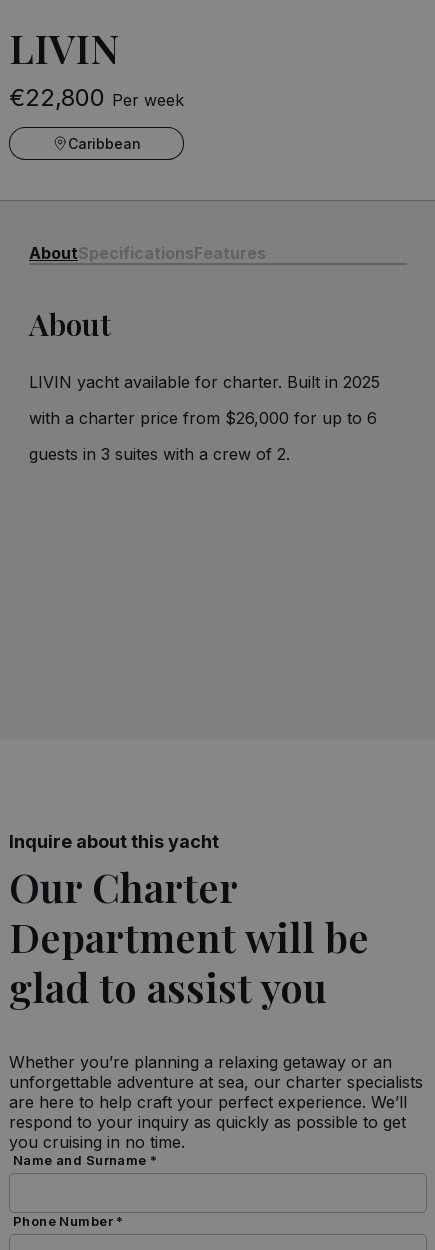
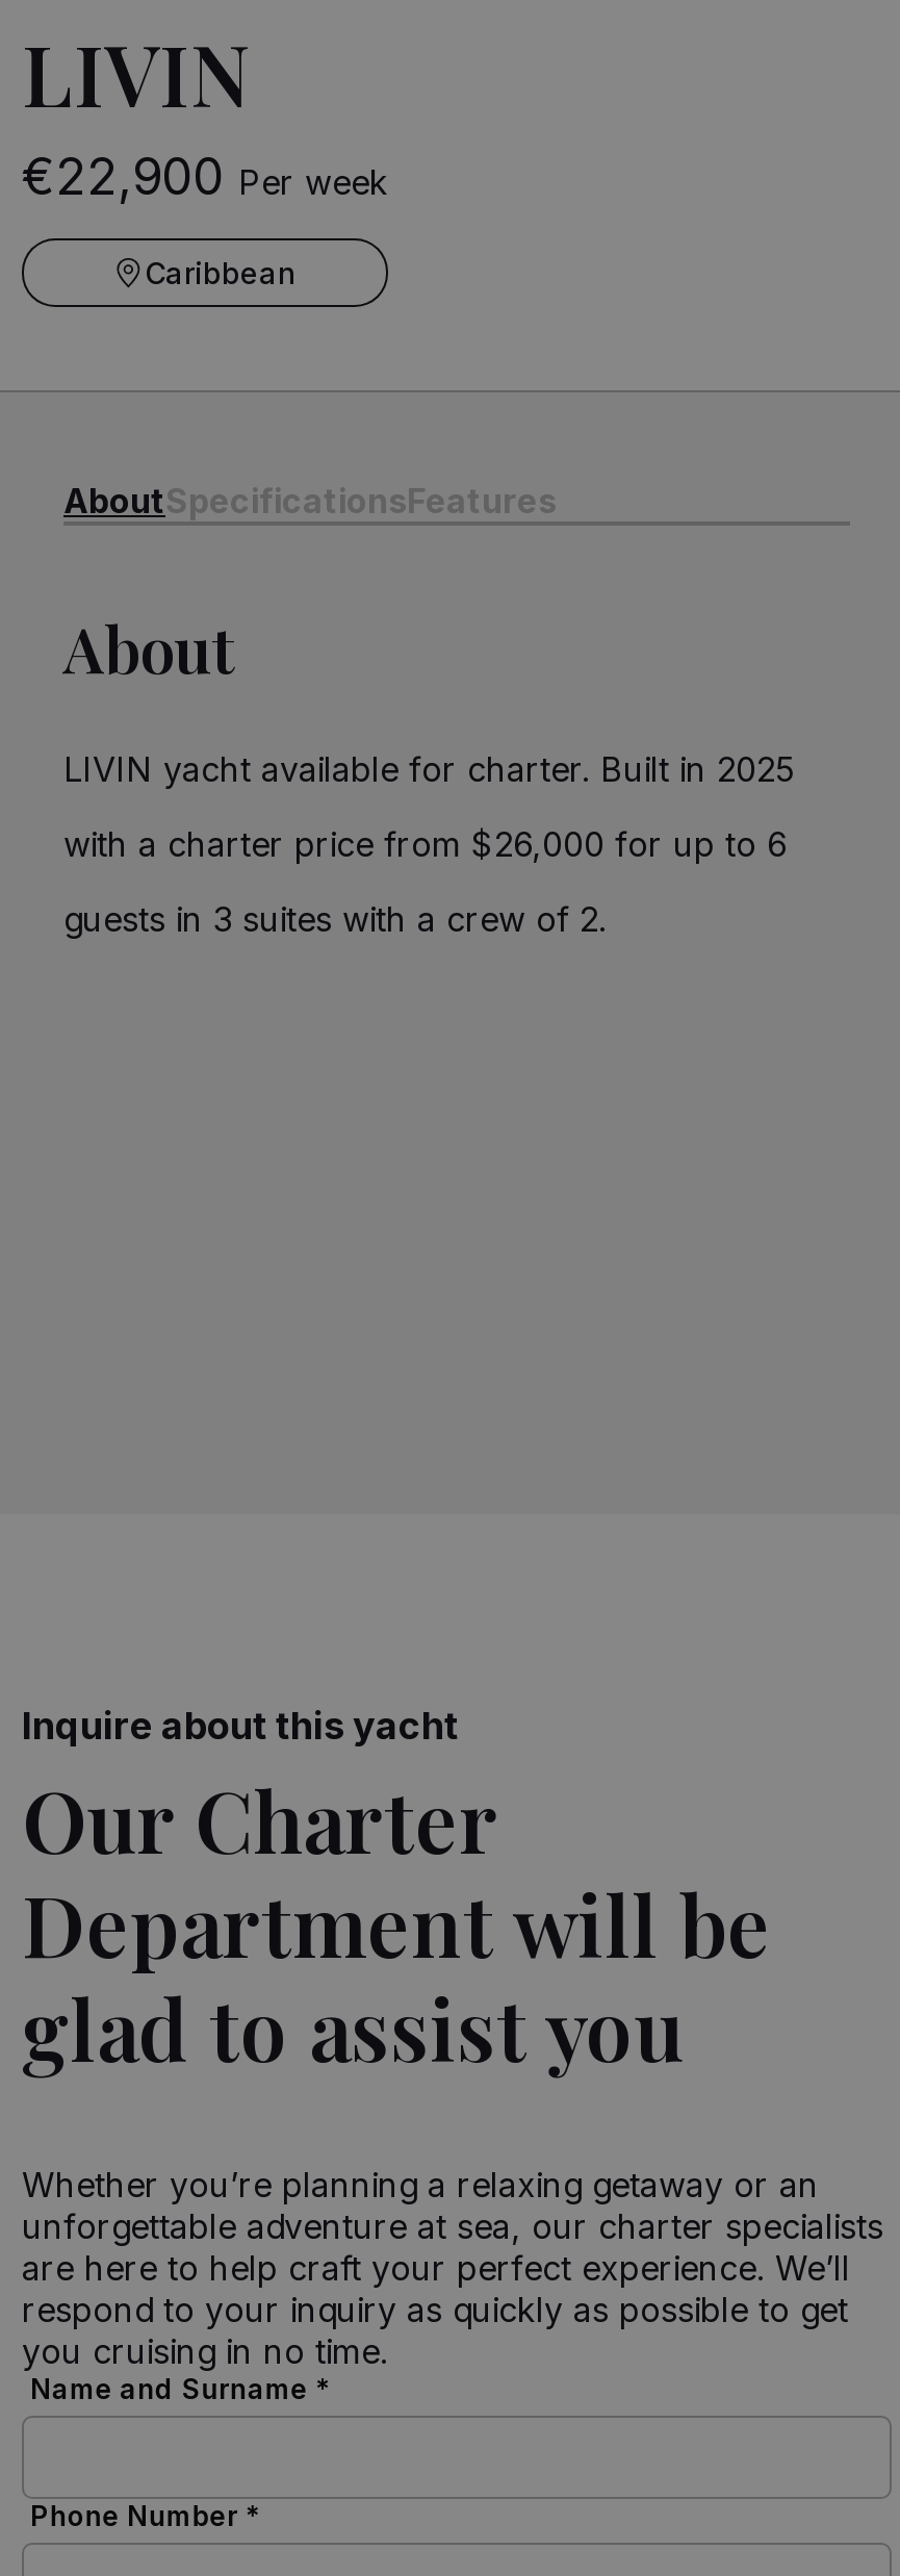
[9,83,184,112] €22,800 Per week -> [22,147,388,207] €22,900 Per week

